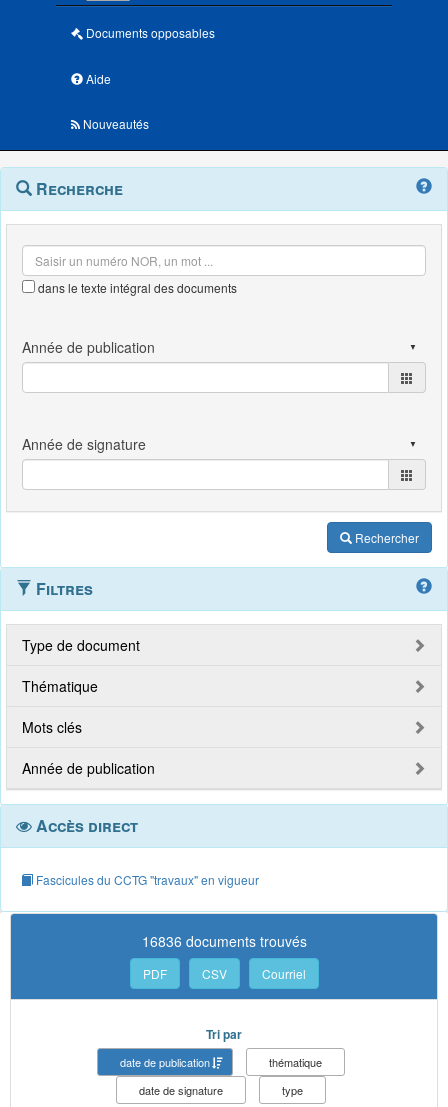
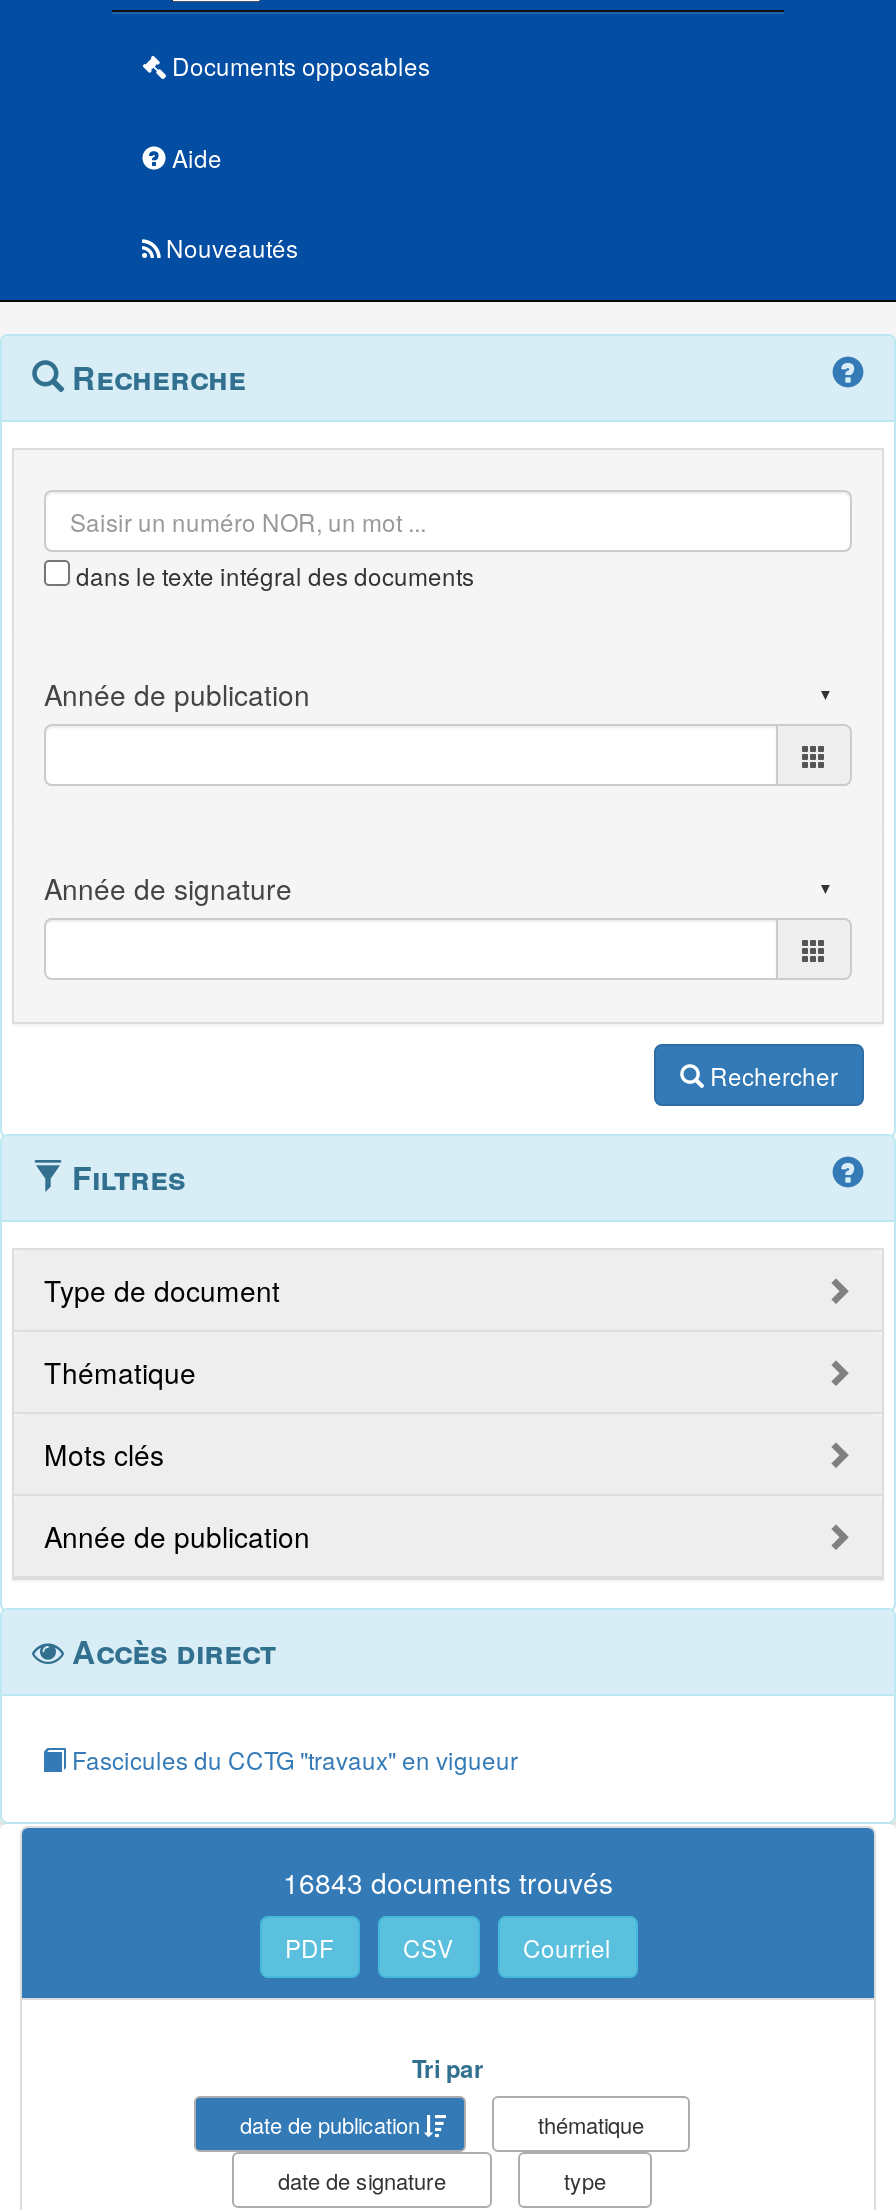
[141,931,306,951] 16836 documents trouvés -> [283,1862,613,1902] 16843 documents trouvés

